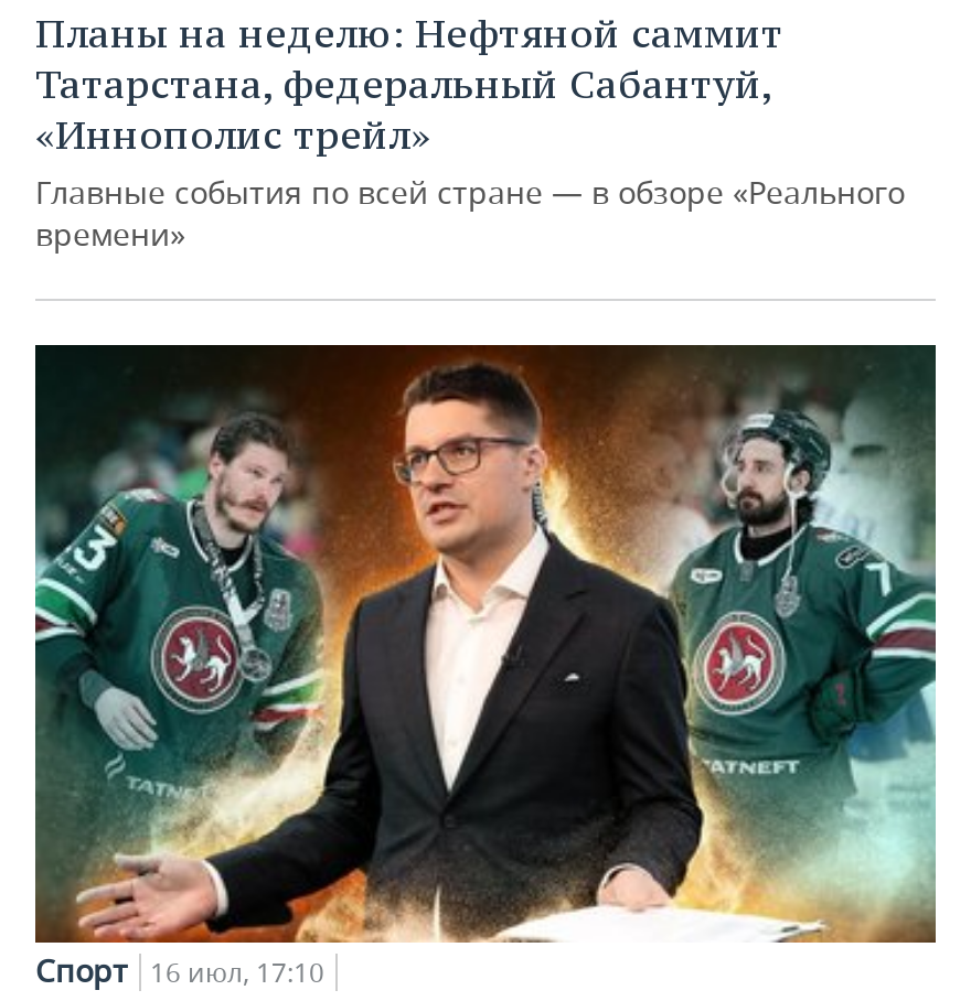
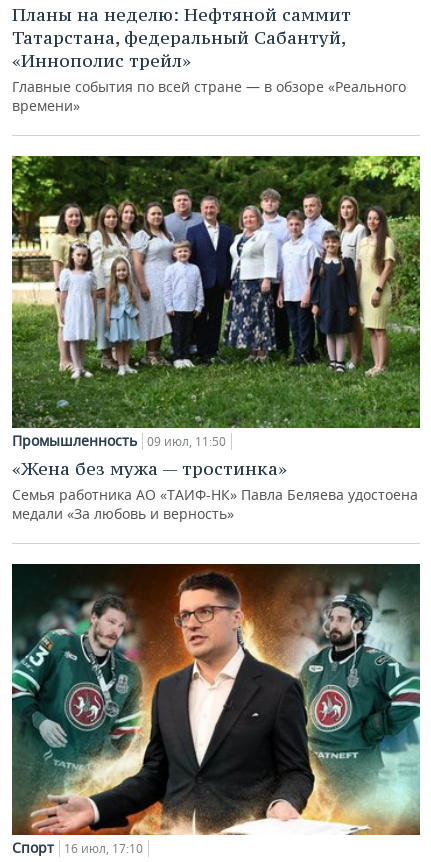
none -> [11,155,421,523] [image] | Промышленность 09 июл, 11:50 | «Жена без мужа — тростинка» | Семья работника АО «ТАИФ-НК» Павла Беляева удостоена | медали «За любовь и верность»

